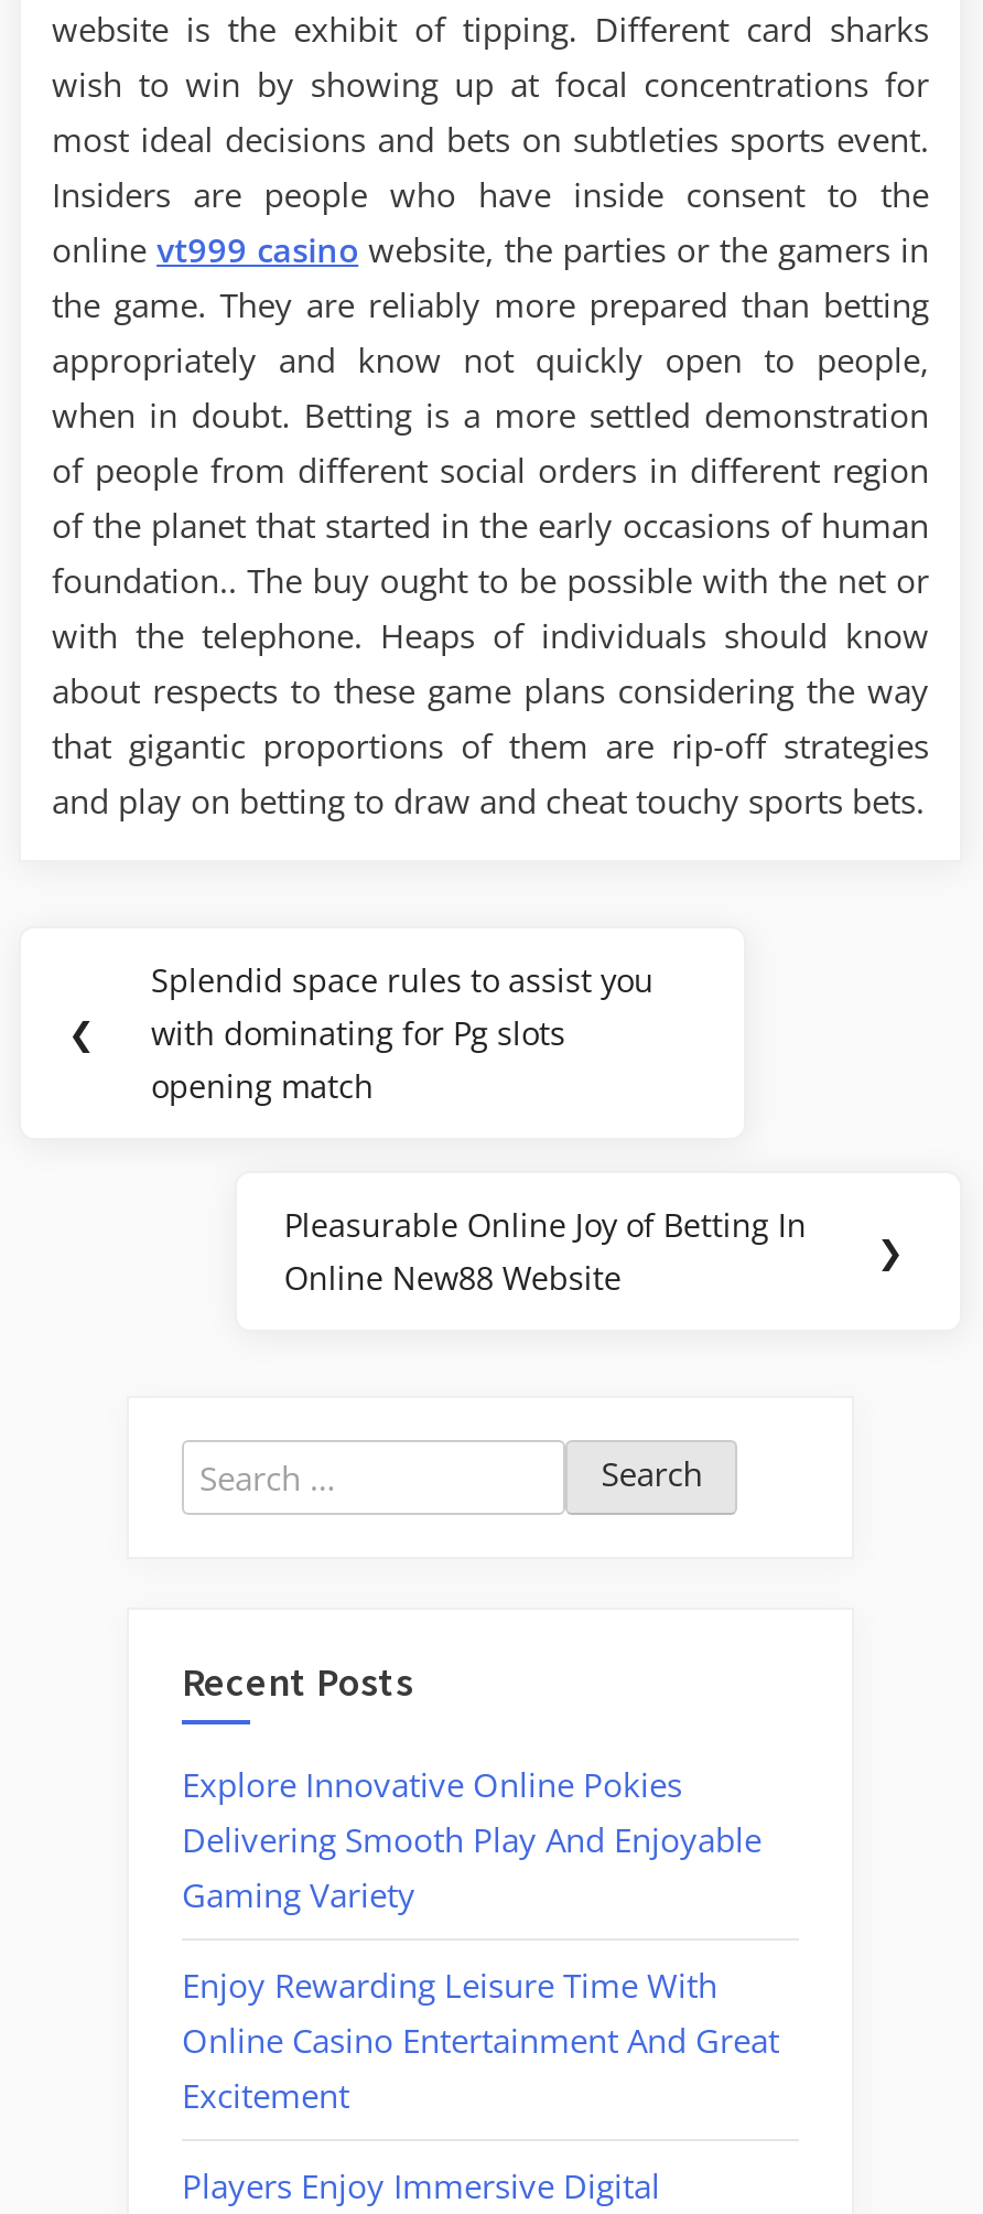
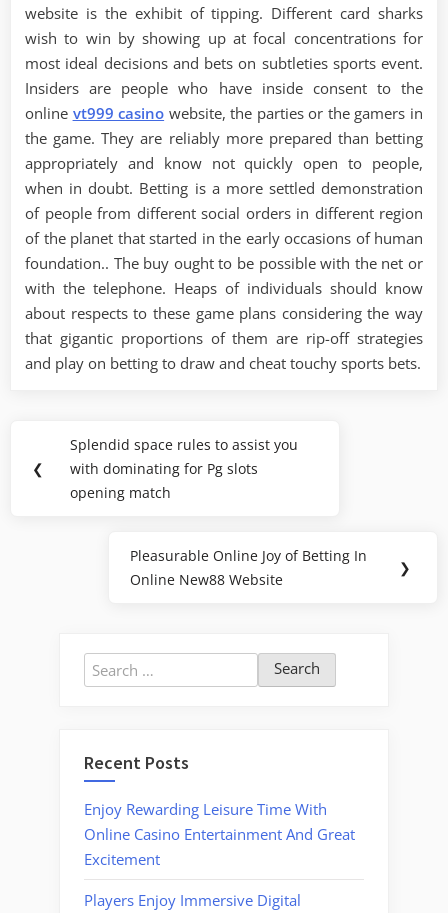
[182,1762,761,1916] Explore Innovative Online Pokies | Delivering Smooth Play And Enjoyable | Gaming Variety -> none

